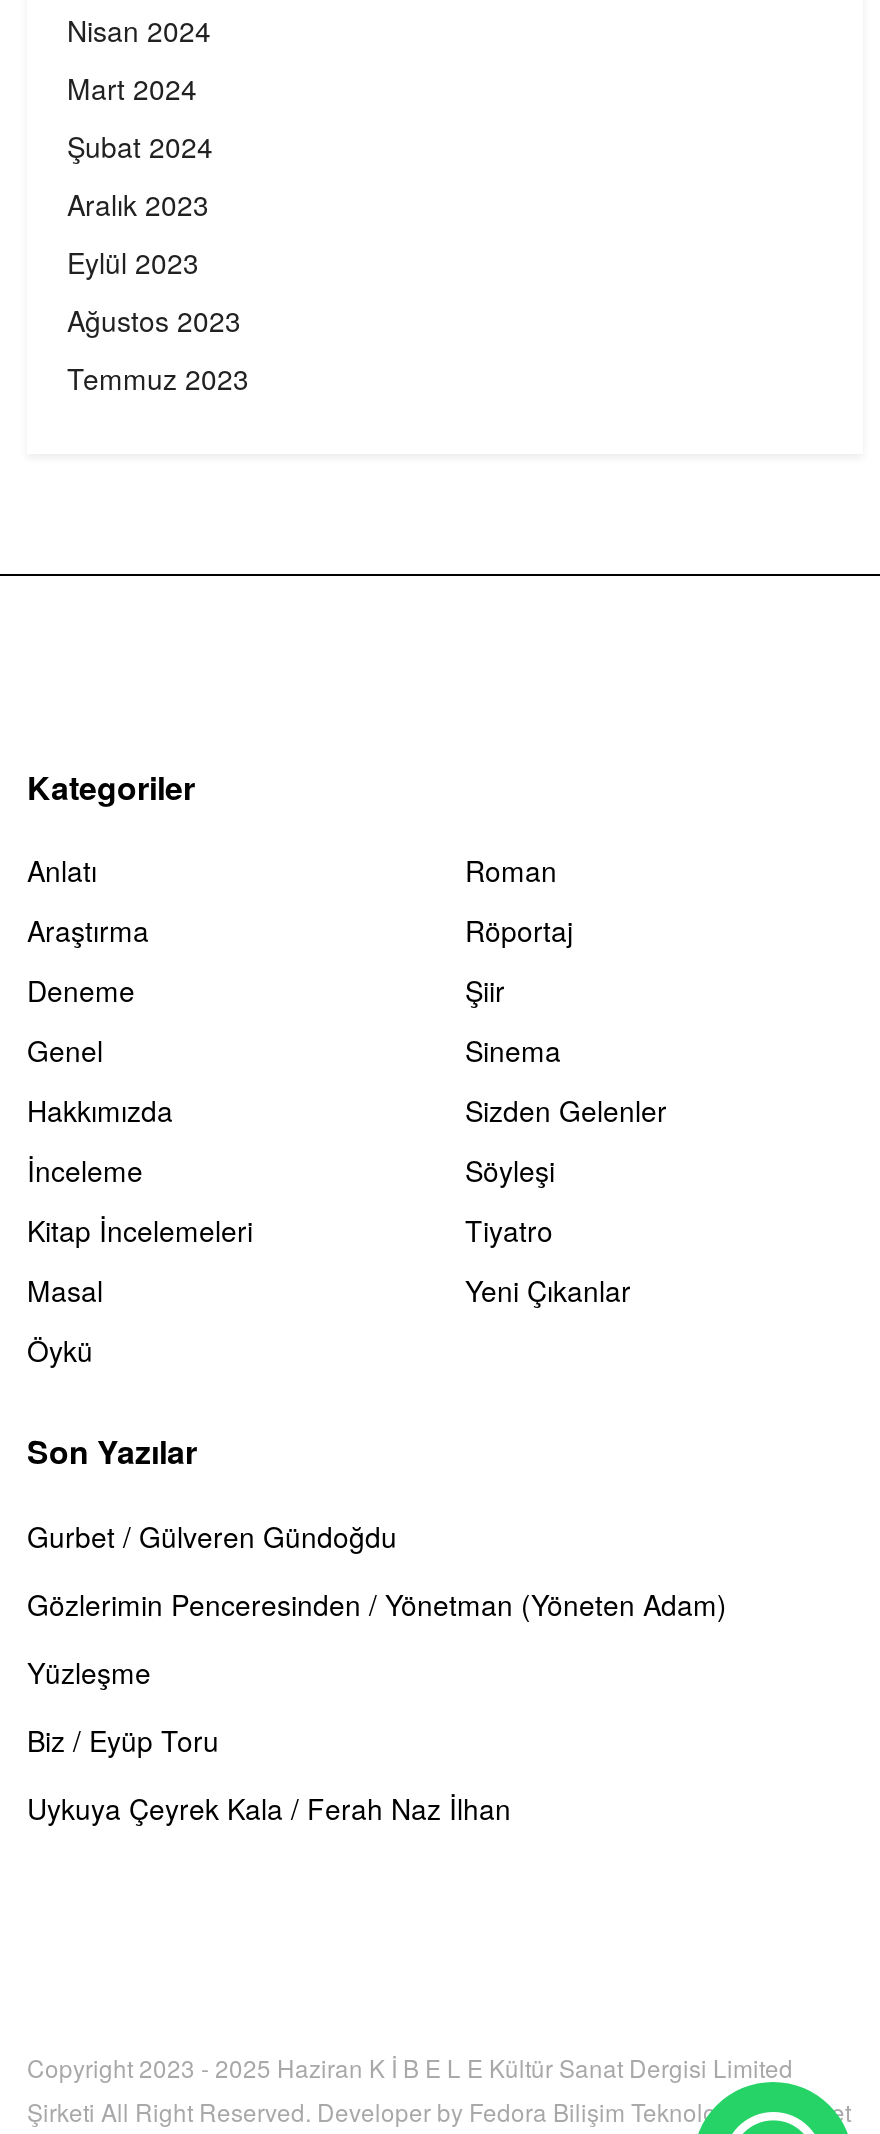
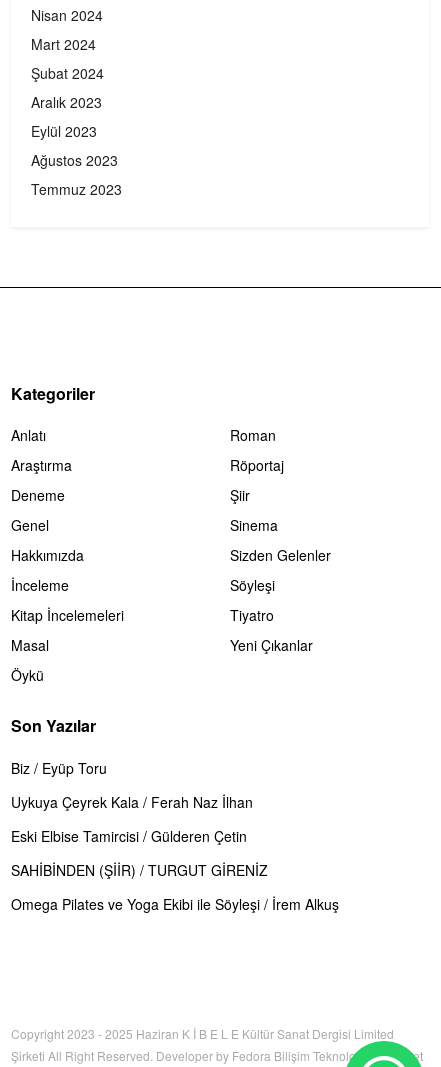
[27,1516,727,1692] Gurbet / Gülveren Gündoğdu | Gözlerimin Penceresinden / Yönetman (Yöneten Adam) | Yüzleşme -> none
moved [27,1720,511,1828] -> [11,758,253,812]: Biz / Eyüp Toru | Uykuya Çeyrek Kala / Ferah Naz İlhan
none -> [11,826,339,914] Eski Elbise Tamircisi / Gülderen Çetin | SAHİBİNDEN (ŞİİR) / TURGUT GİRENİZ | Omega Pilates ve Yoga Ekibi ile Söyleşi / İrem Alkuş

